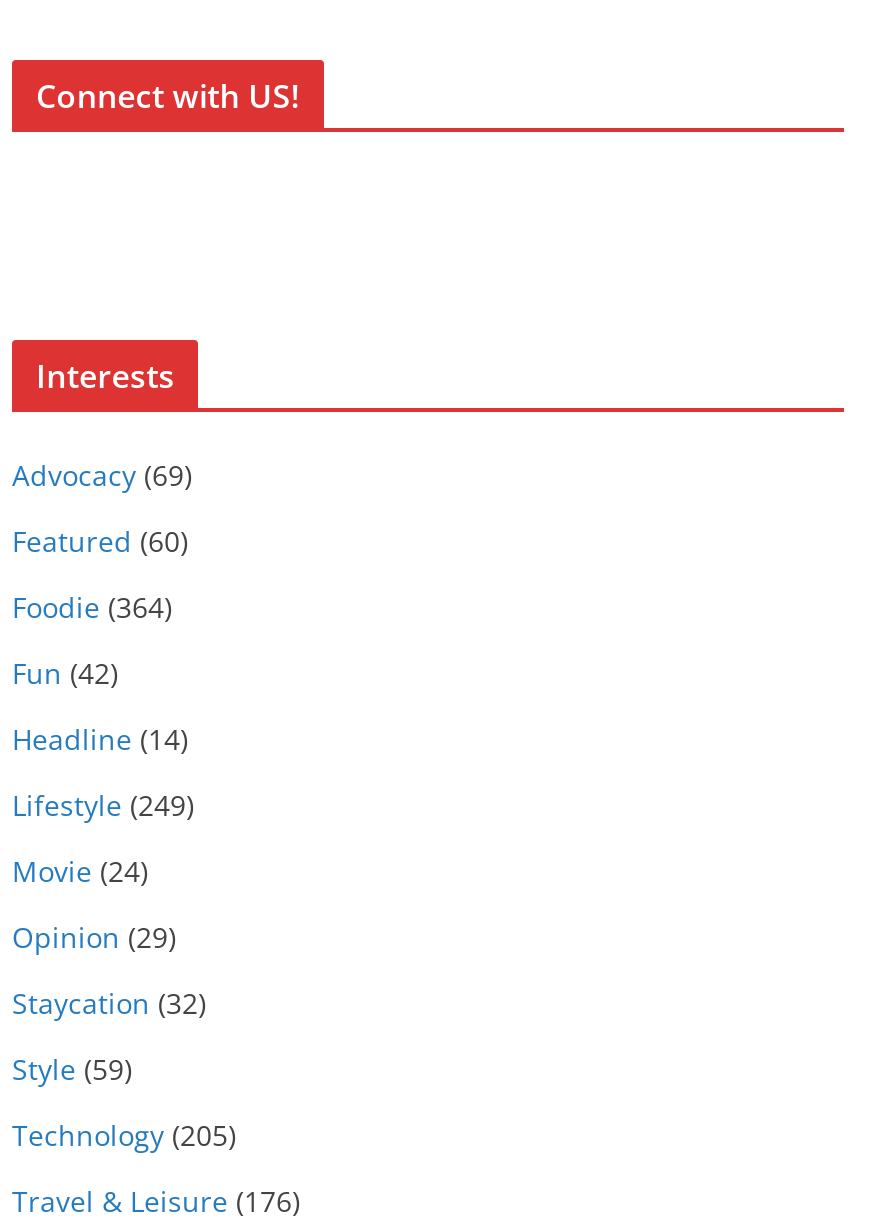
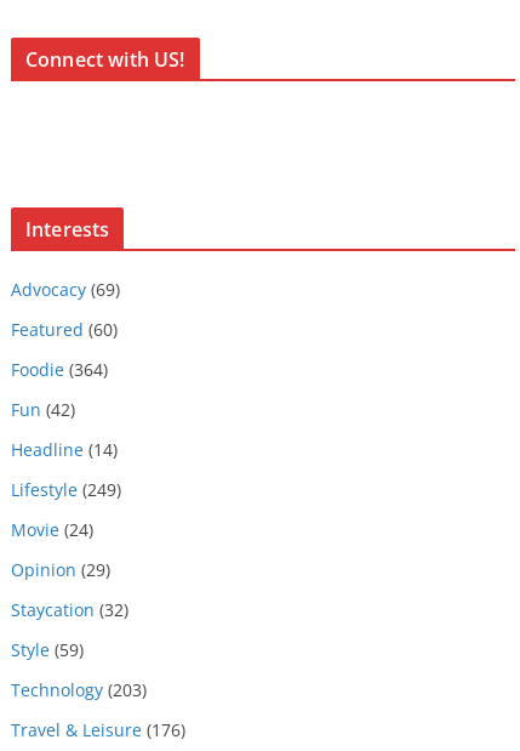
[12,1117,236,1155] Technology (205) -> [11,679,147,702] Technology (203)

